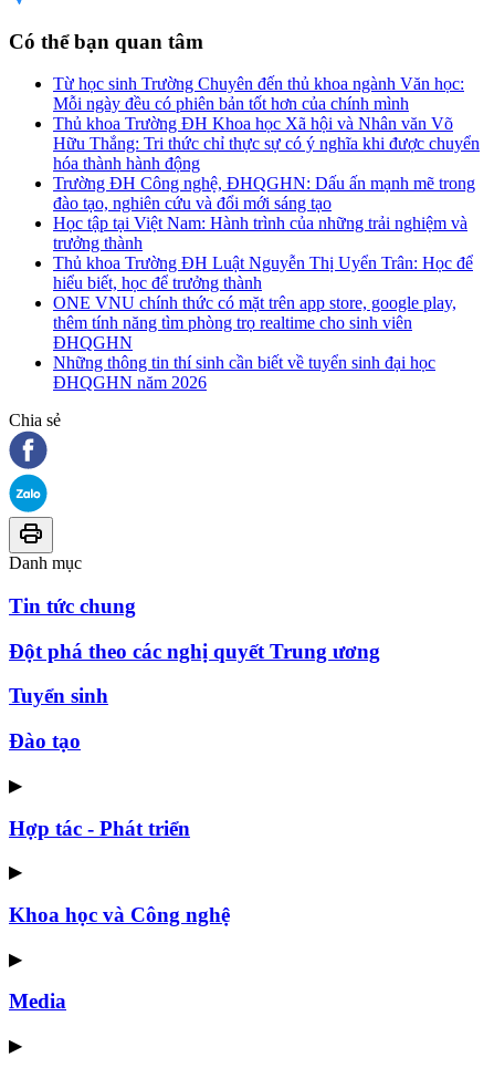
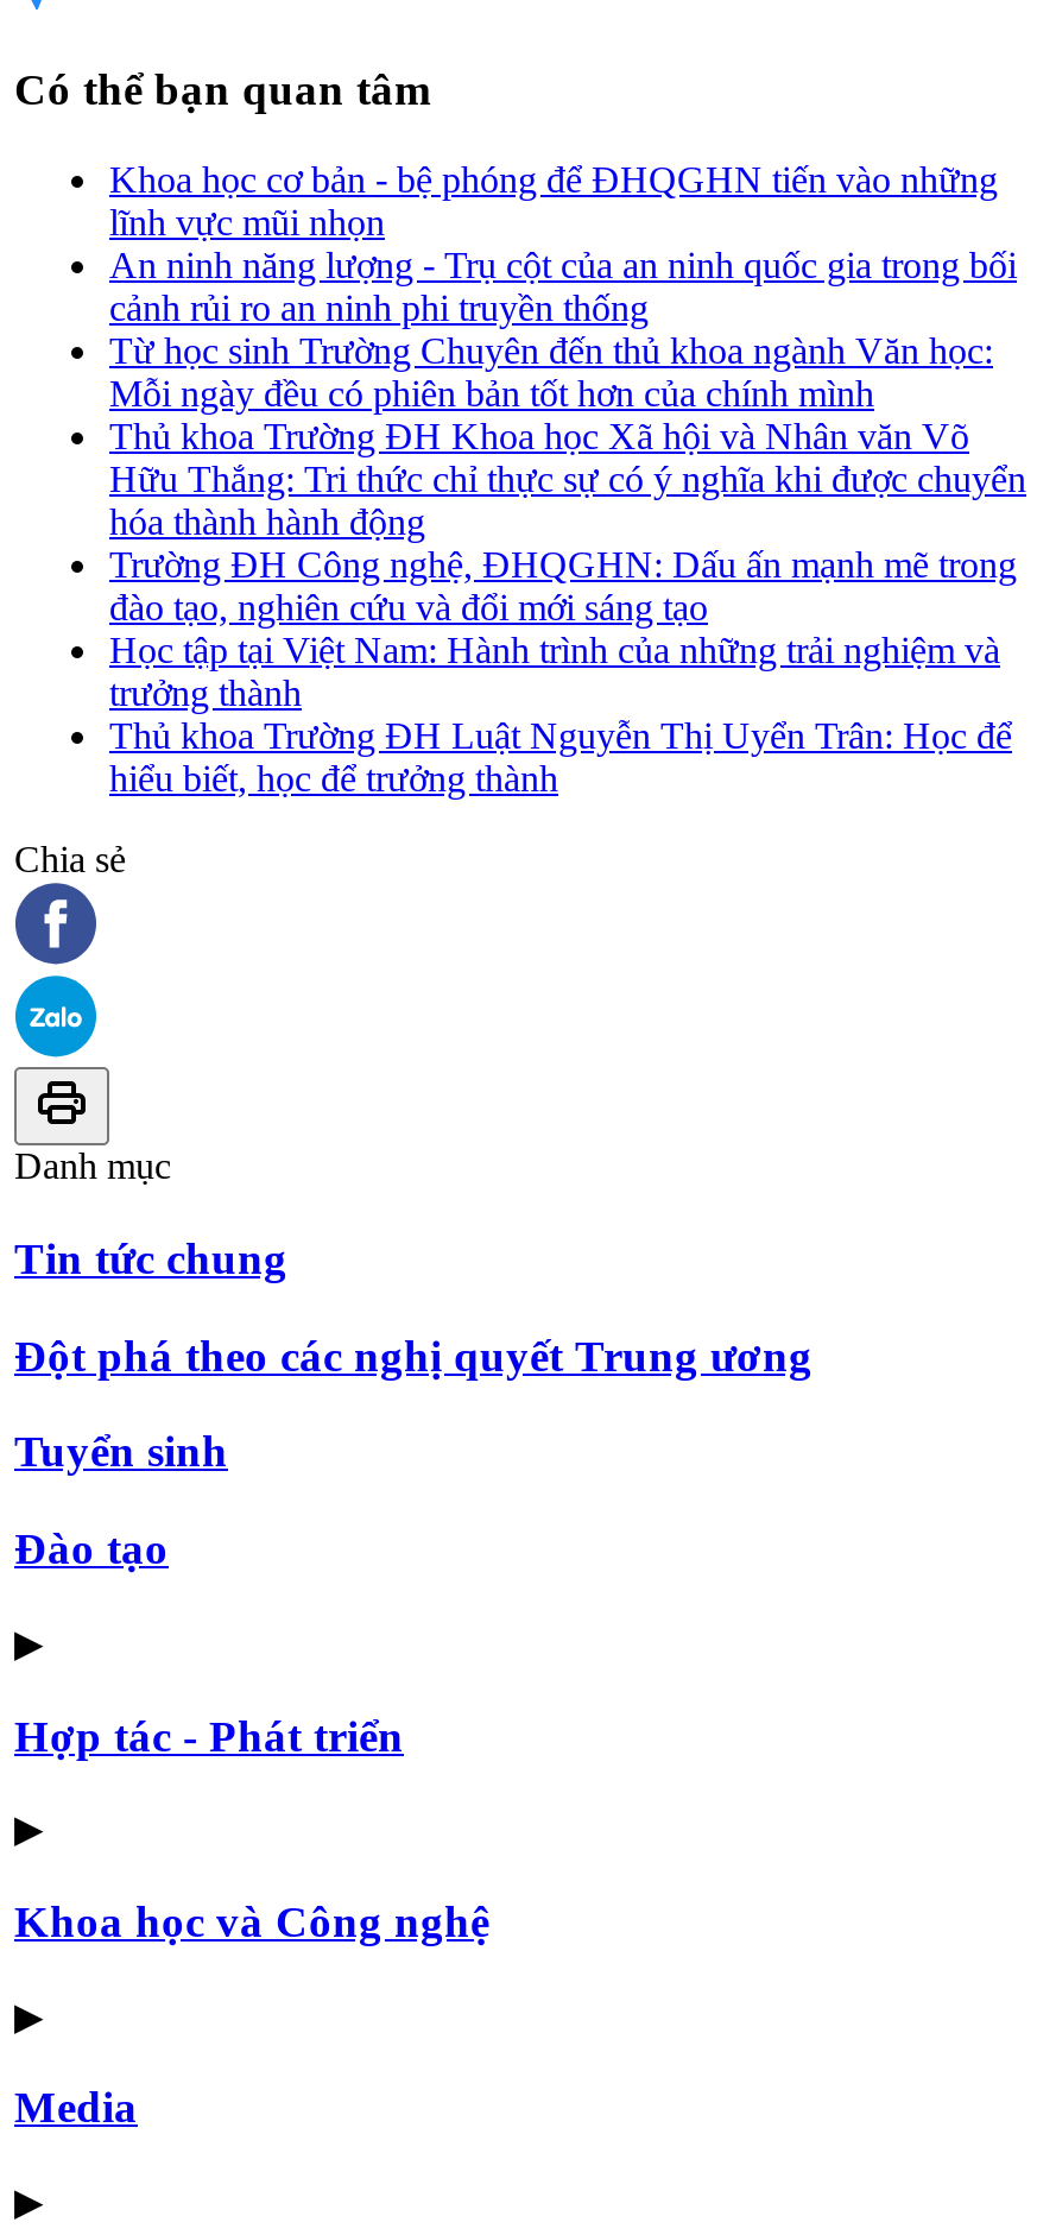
none -> [109,160,1017,328] Khoa học cơ bản - bệ phóng để ĐHQGHN tiến vào những | lĩnh vực mũi nhọn | An ninh năng lượng - Trụ cột của an ninh quốc gia trong bối | cảnh rủi ro an ninh phi truyền thống
moved [53,74,480,292] -> [109,331,1026,799]: Từ học sinh Trường Chuyên đến thủ khoa ngành Văn học: | Mỗi ngày đều có phiên bản tốt hơn của chính mình | Thủ khoa Trường ĐH Khoa học Xã hội và Nhân văn Võ | ... | Thủ khoa Trường ĐH Luật Nguyễn Thị Uyển Trân: Học để | hiểu biết, học để trưởng thành
[53,294,456,392] ONE VNU chính thức có mặt trên app store, google play, | thêm tính năng tìm phòng trọ realtime cho sinh viên | ĐHQGHN | Những thông tin thí sinh cần biết về tuyển sinh đại học | ĐHQGHN năm 2026 -> none

